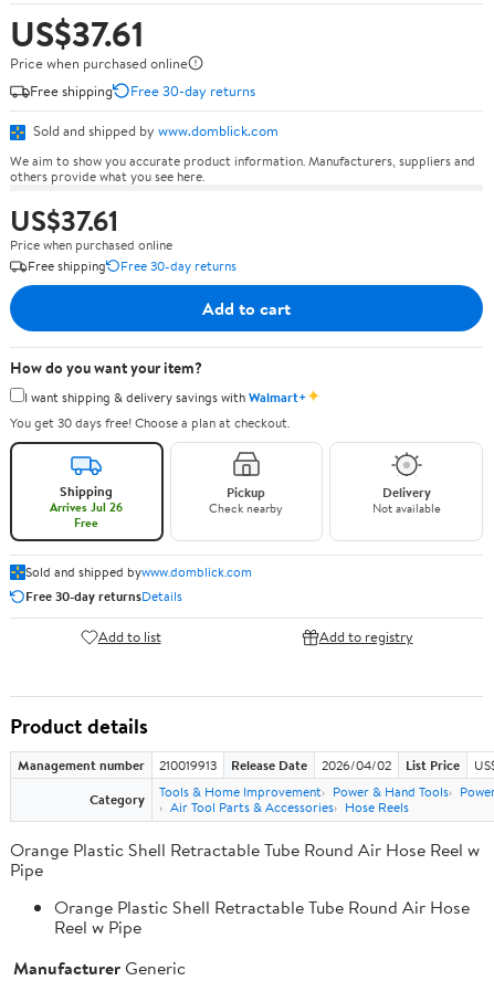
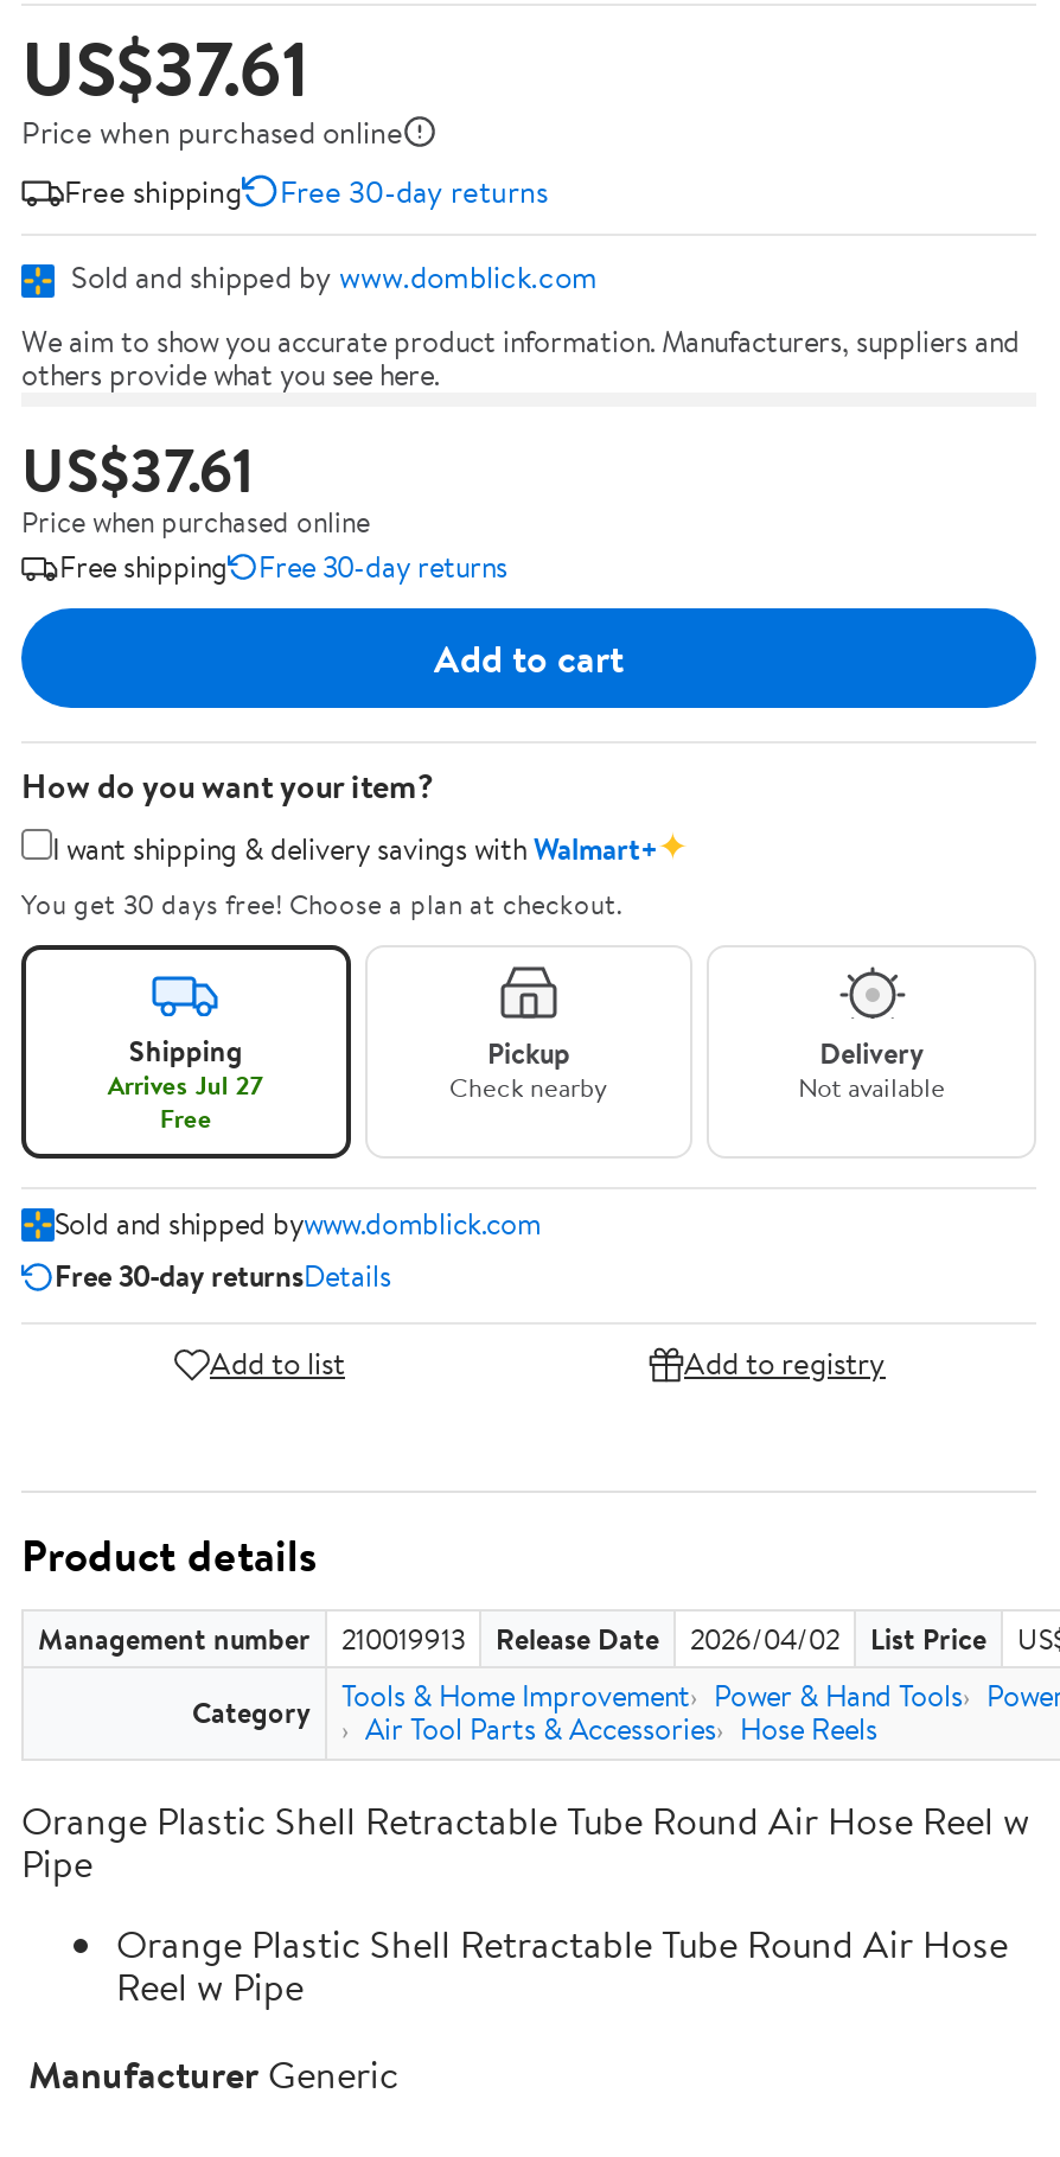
[50,498,123,516] Arrives Jul 26 -> [107,1066,264,1104] Arrives Jul 27

